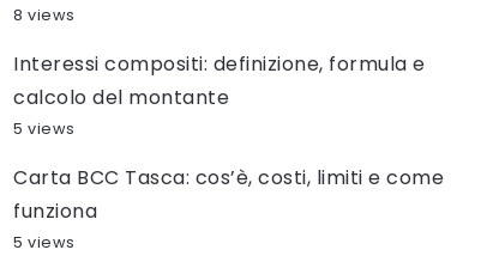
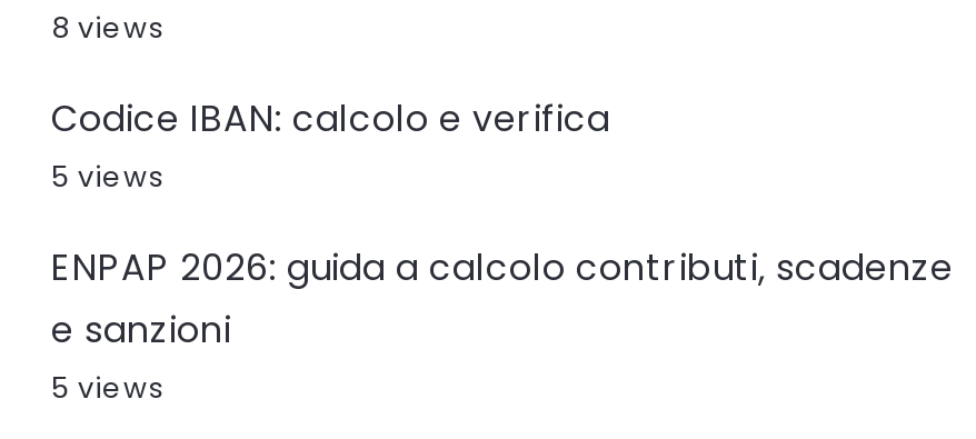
[13,50,425,111] Interessi compositi: definizione, formula e | calcolo del montante -> [51,93,610,144] Codice IBAN: calcolo e verifica
[13,164,444,225] Carta BCC Tasca: cos’è, costi, limiti e come | funziona -> [51,242,954,356] ENPAP 2026: guida a calcolo contributi, scadenze | e sanzioni

